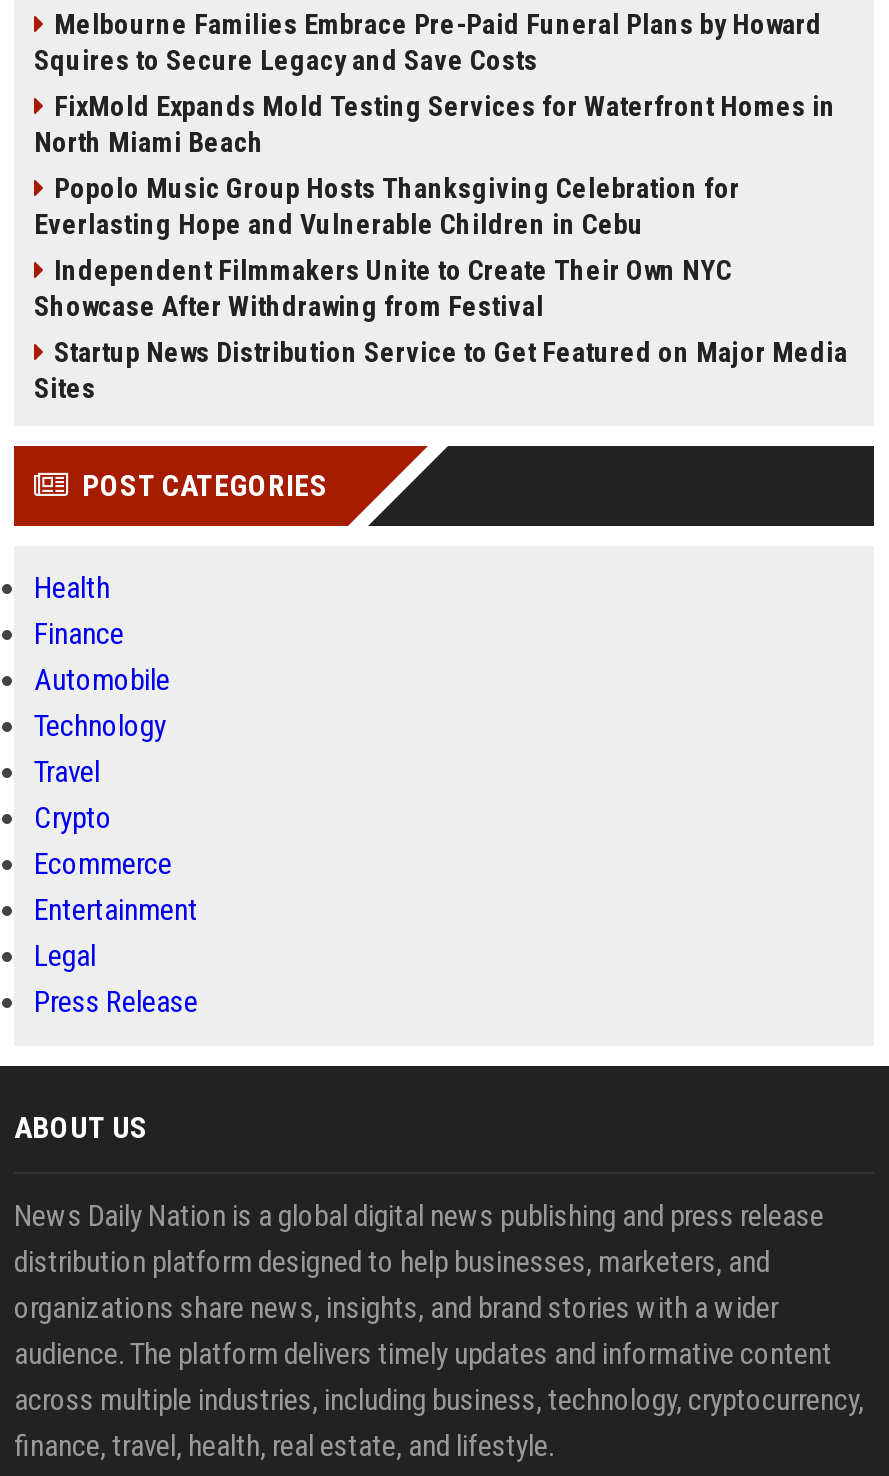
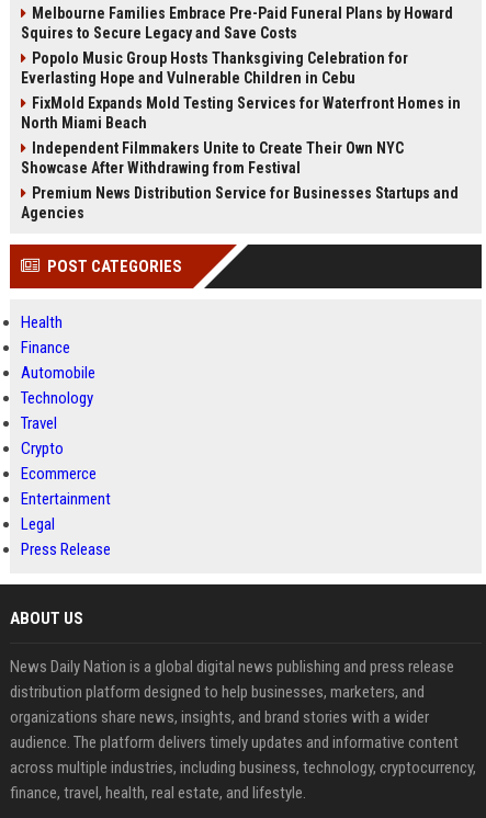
moved [34,90,836,158] -> [21,94,461,132]: FixMold Expands Mold Testing Services for Waterfront Homes in | North Miami Beach
moved [34,172,740,240] -> [21,49,408,87]: Popolo Music Group Hosts Thanksgiving Celebration for | Everlasting Hope and Vulnerable Children in Cebu
[34,336,848,404] Startup News Distribution Service to Get Featured on Major Media | Sites -> [21,184,459,221] Premium News Distribution Service for Businesses Startups and | Agencies

